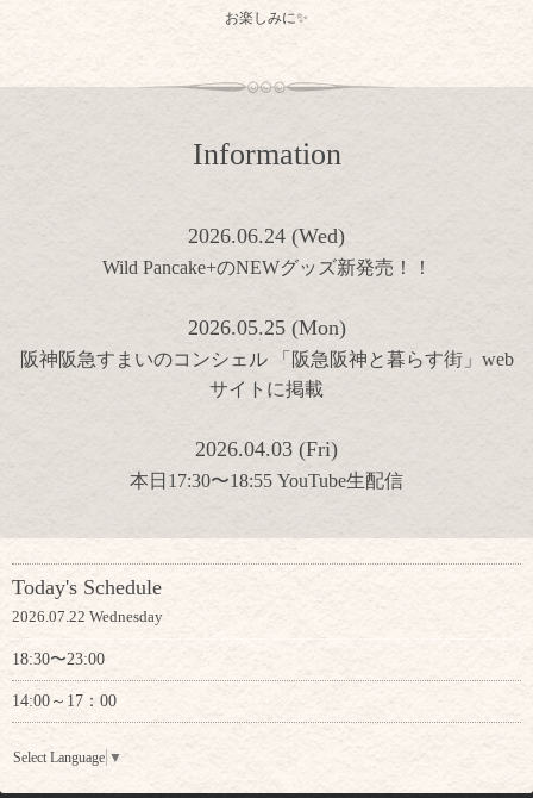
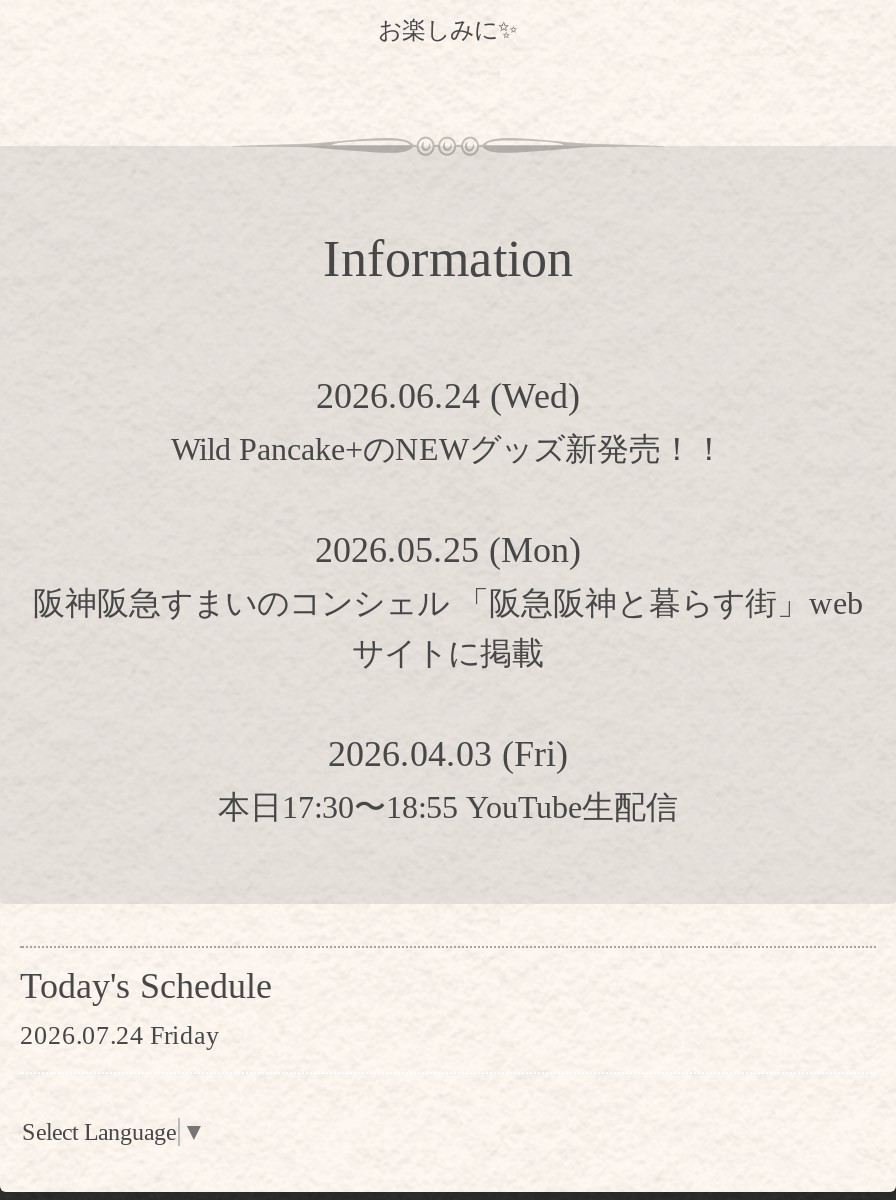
[12,607,163,710] 2026.07.22 Wednesday | 18:30〜23:00 | 14:00～17：00 -> [20,1019,220,1049] 2026.07.24 Friday

